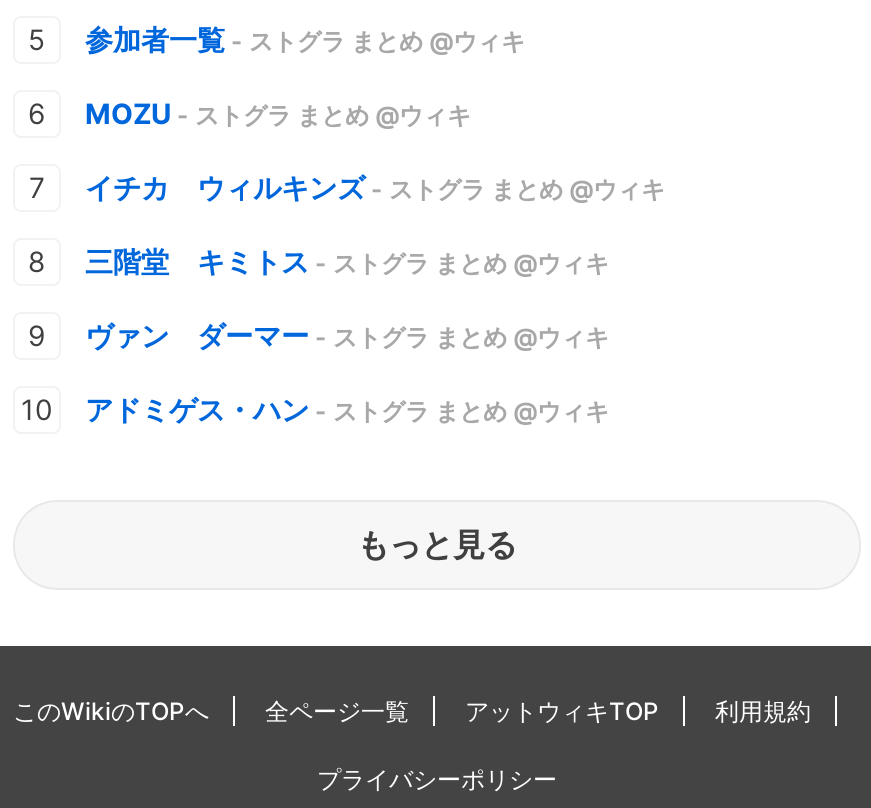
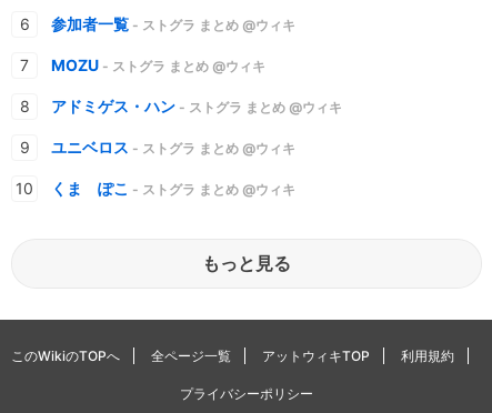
[85,171,665,353] イチカ ウィルキンズ- ストグラ まとめ @ウィキ | 三階堂 キミトス- ストグラ まとめ @ウィキ | ヴァン ダーマー- ストグラ まとめ @ウィキ -> none
moved [85,393,609,427] -> [51,97,342,116]: アドミゲス・ハン- ストグラ まとめ @ウィキ
none -> [51,138,295,198] ユニベロス- ストグラ まとめ @ウィキ | くま ぽこ- ストグラ まとめ @ウィキ

